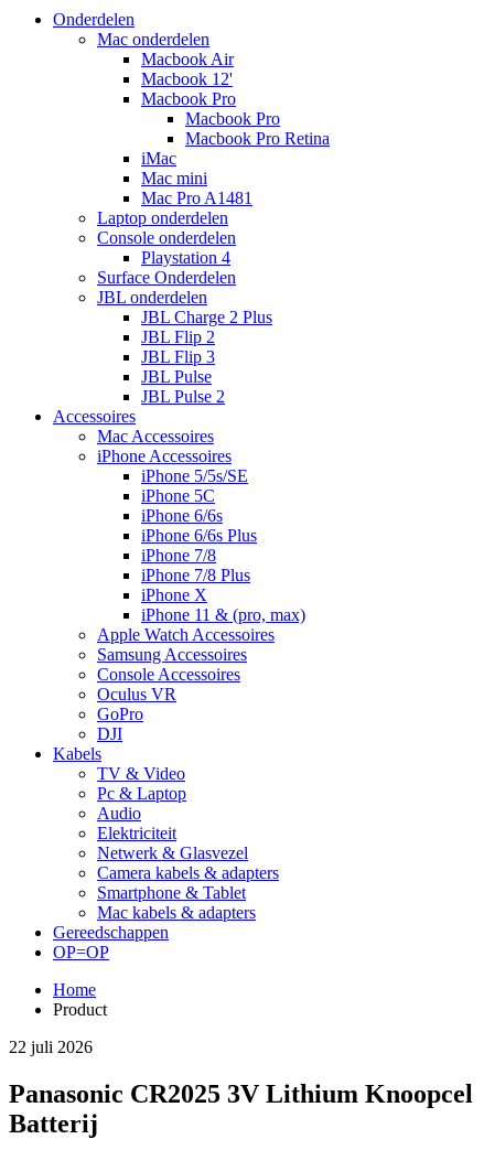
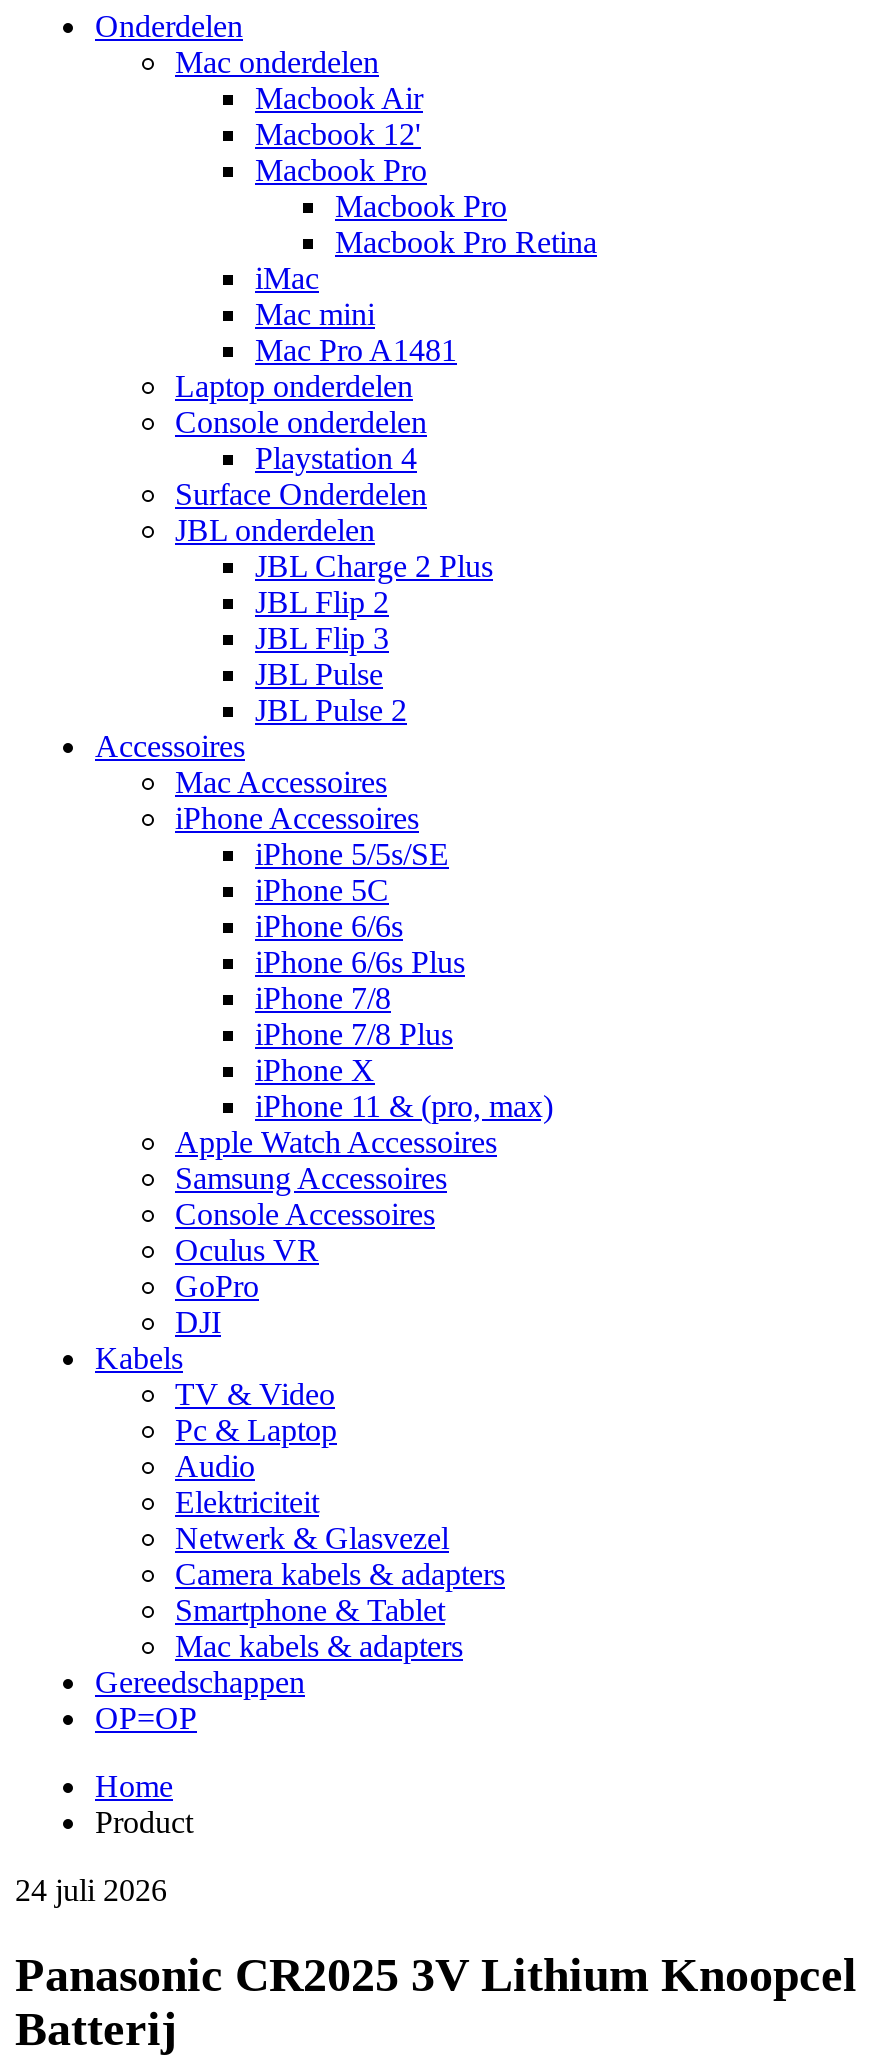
[9,1037,93,1056] 22 juli 2026 -> [15,1873,167,1907] 24 juli 2026

